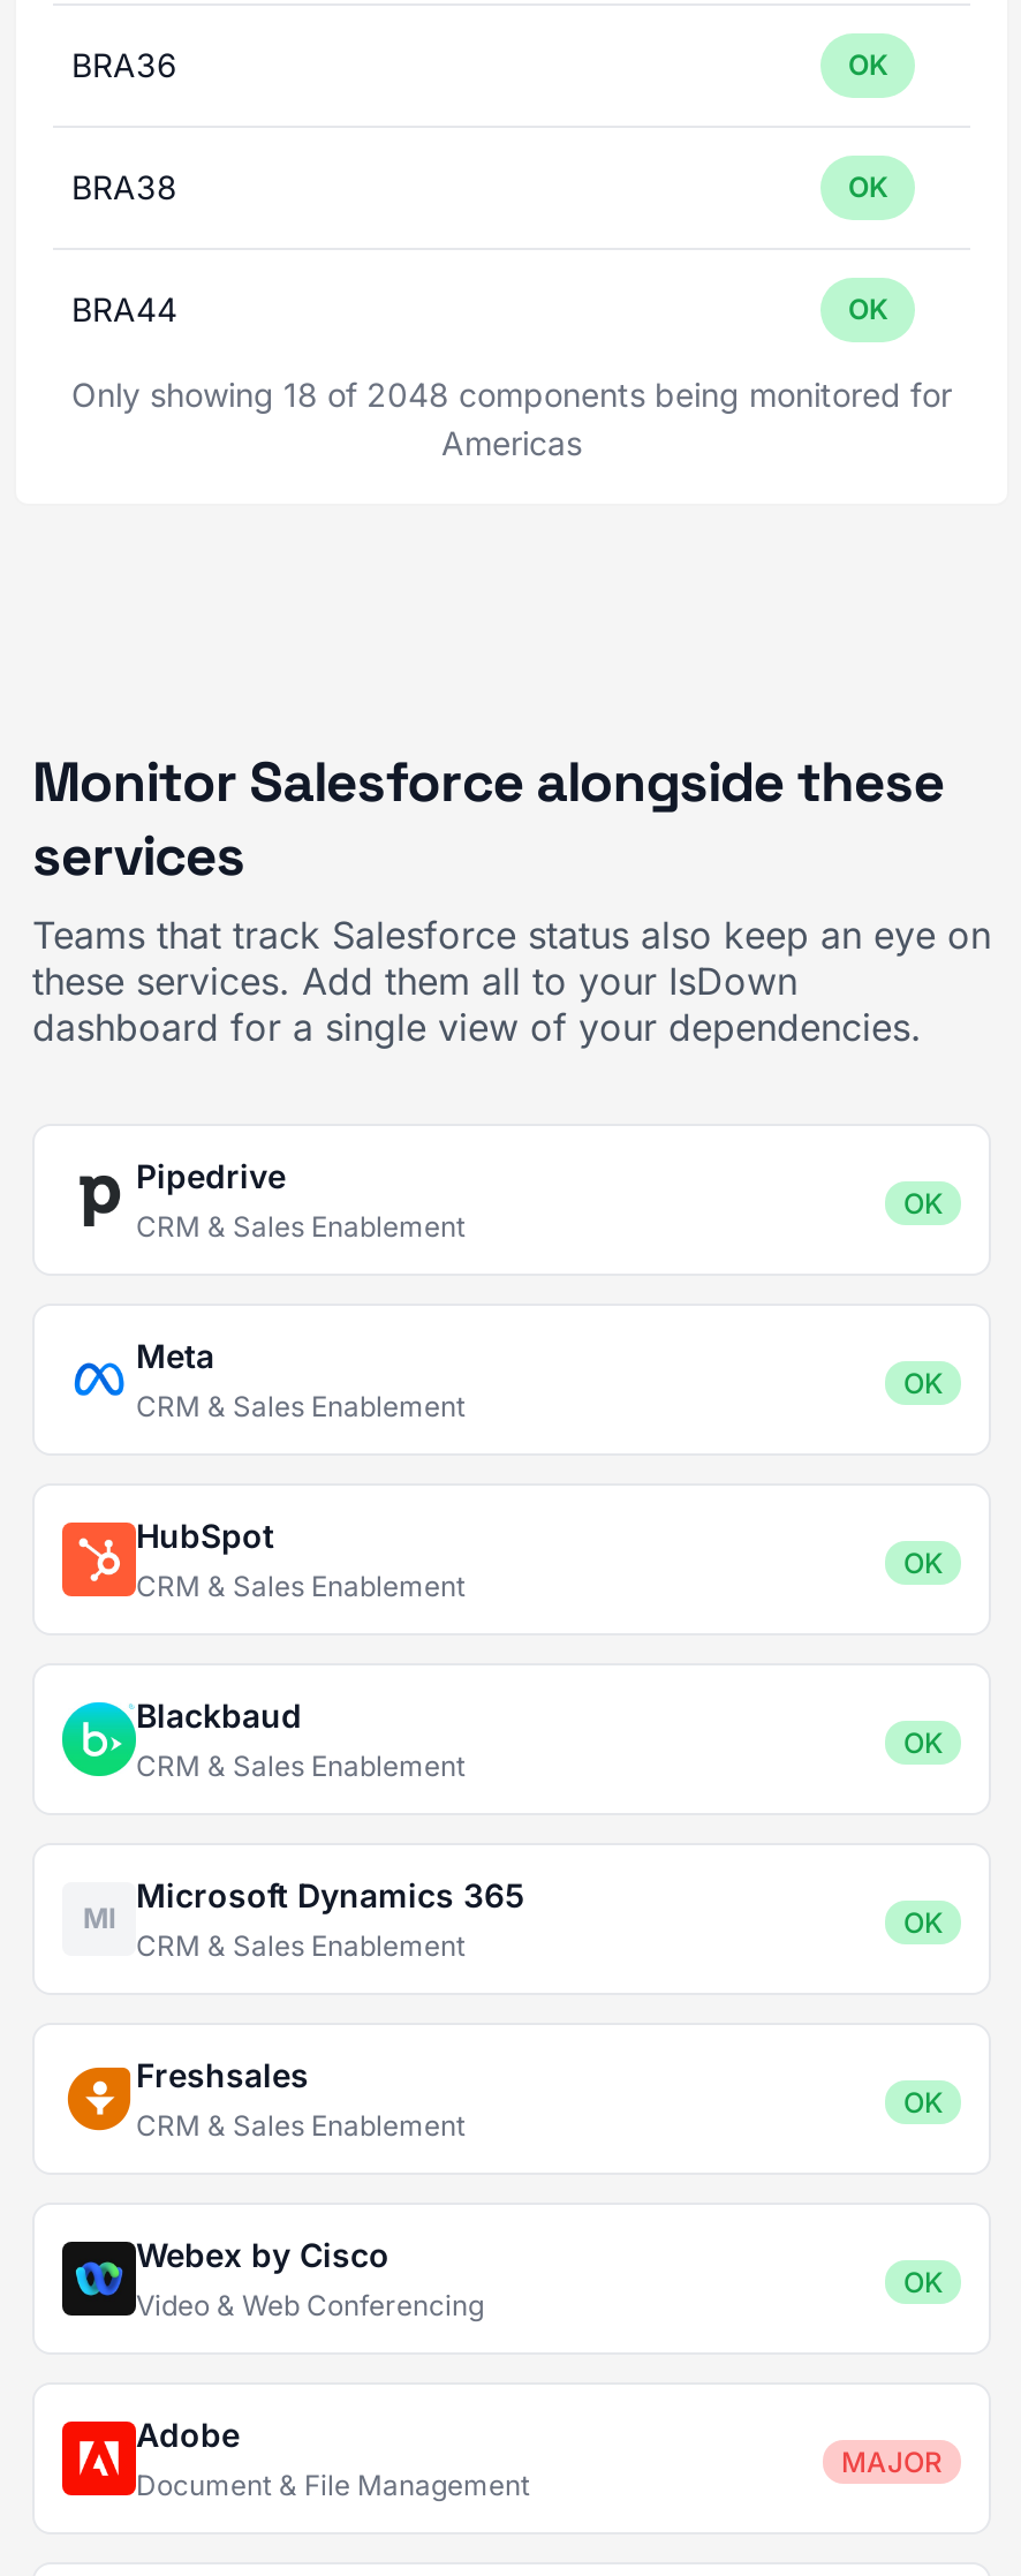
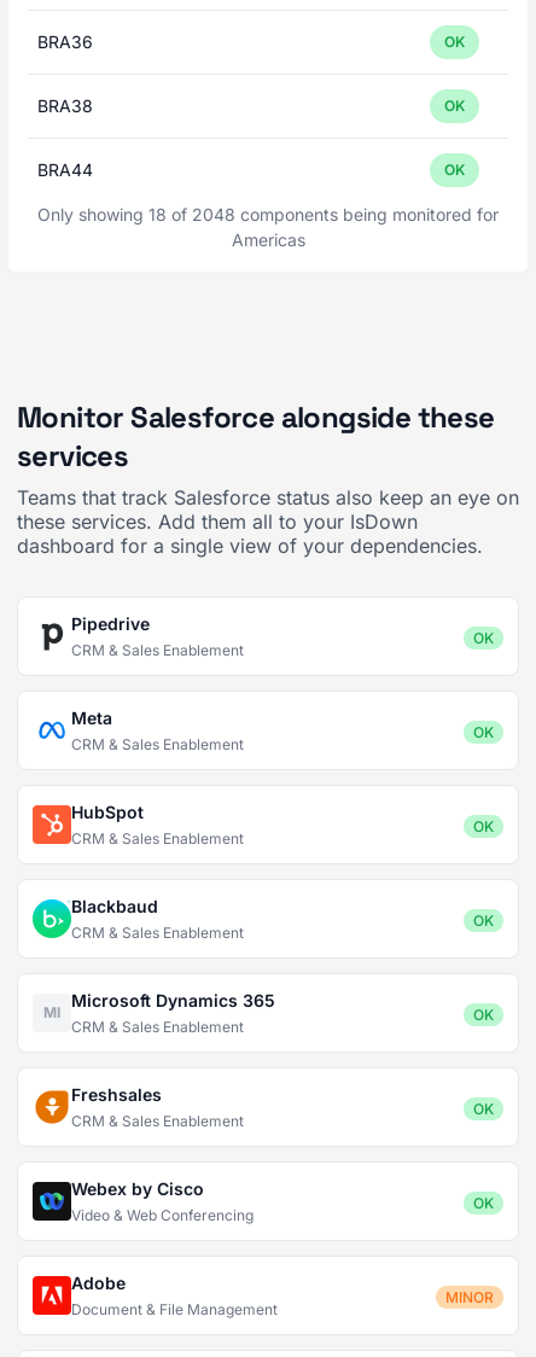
[841,2445,943,2479] MAJOR -> [445,1288,494,1306] MINOR

